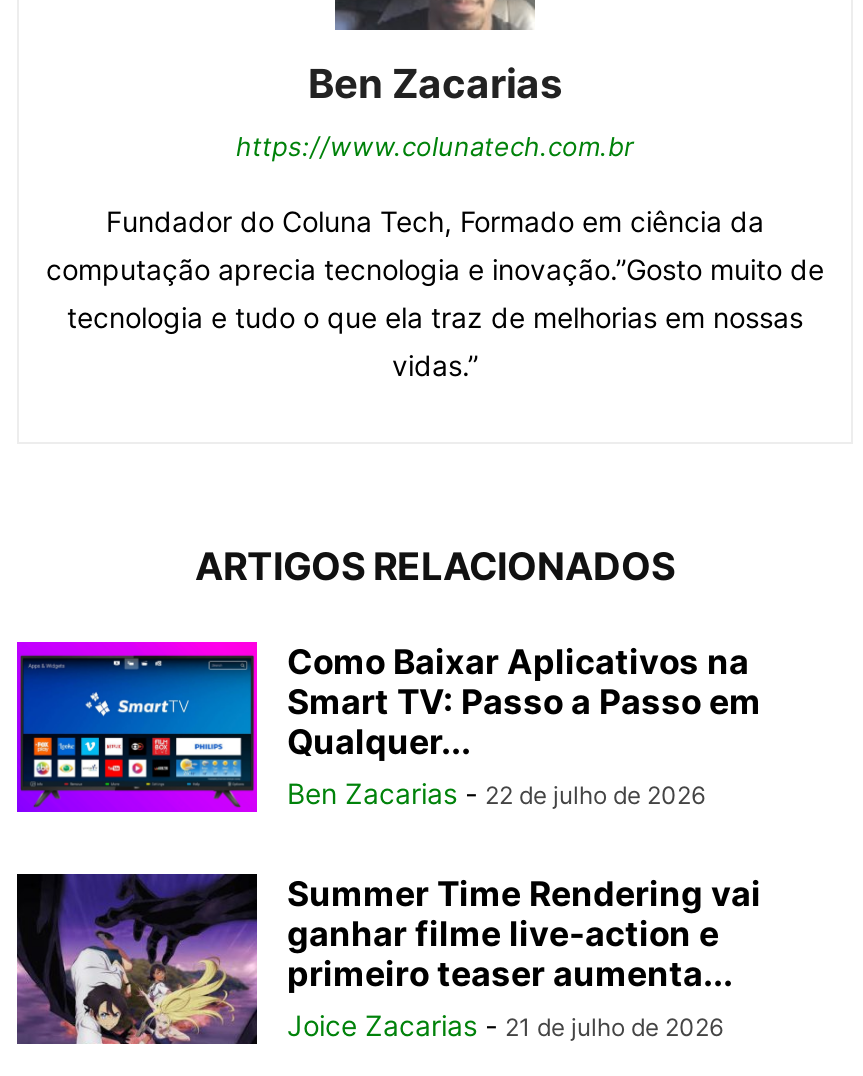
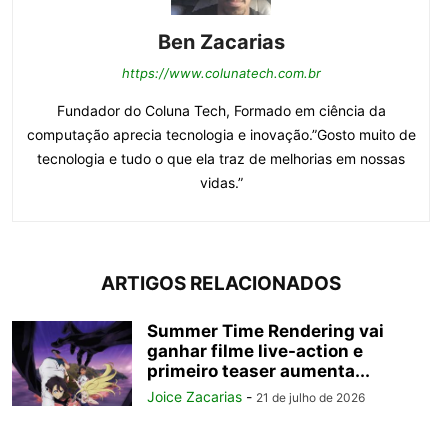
[15,640,761,814] [image] | Como Baixar Aplicativos na | Smart TV: Passo a Passo em | Qualquer... | Ben Zacarias - 22 de julho de 2026 -> none

